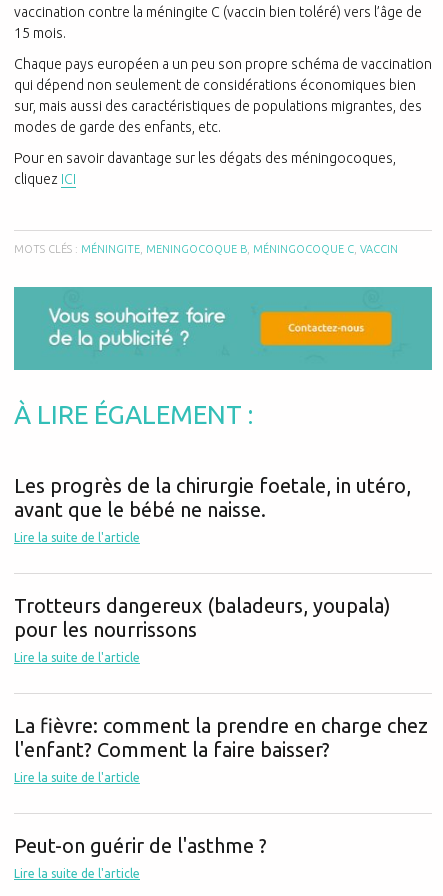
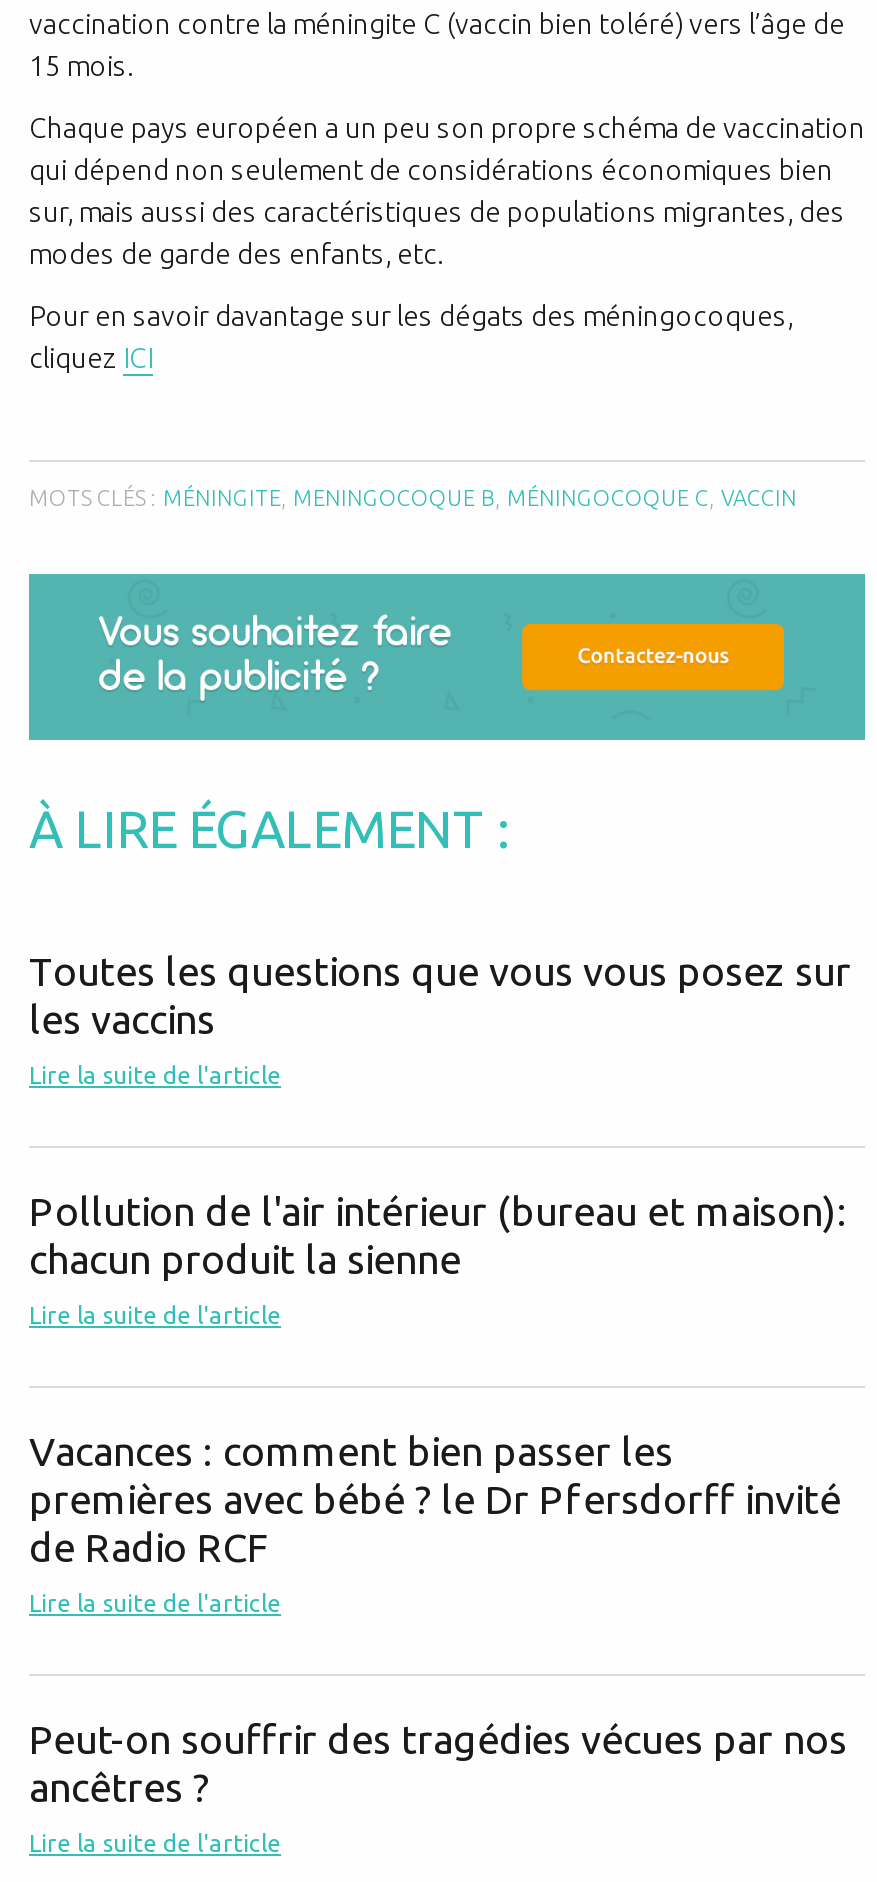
[14,474,411,521] Les progrès de la chirurgie foetale, in utéro, | avant que le bébé ne naisse. -> [29,949,851,1043] Toutes les questions que vous vous posez sur | les vaccins
[14,594,391,641] Trotteurs dangereux (baladeurs, youpala) | pour les nourrissons -> [29,1189,847,1283] Pollution de l'air intérieur (bureau et maison): | chacun produit la sienne
[14,714,428,761] La fièvre: comment la prendre en charge chez | l'enfant? Comment la faire baisser? -> [29,1429,841,1571] Vacances : comment bien passer les | premières avec bébé ? le Dr Pfersdorff invité | de Radio RCF
[14,834,267,857] Peut-on guérir de l'asthme ? -> [29,1717,847,1811] Peut-on souffrir des tragédies vécues par nos | ancêtres ?

